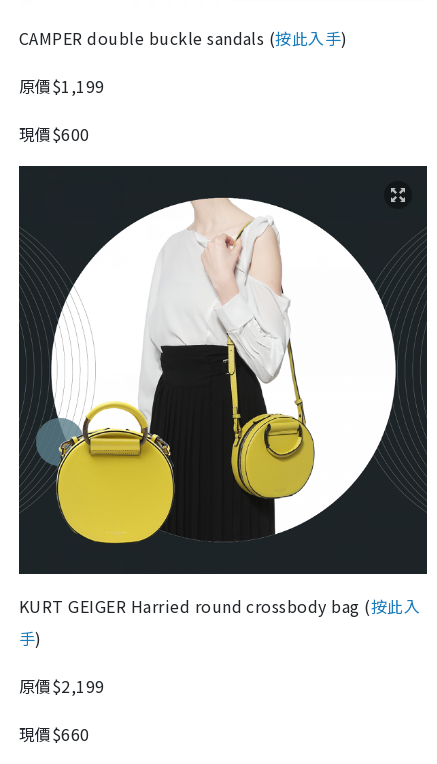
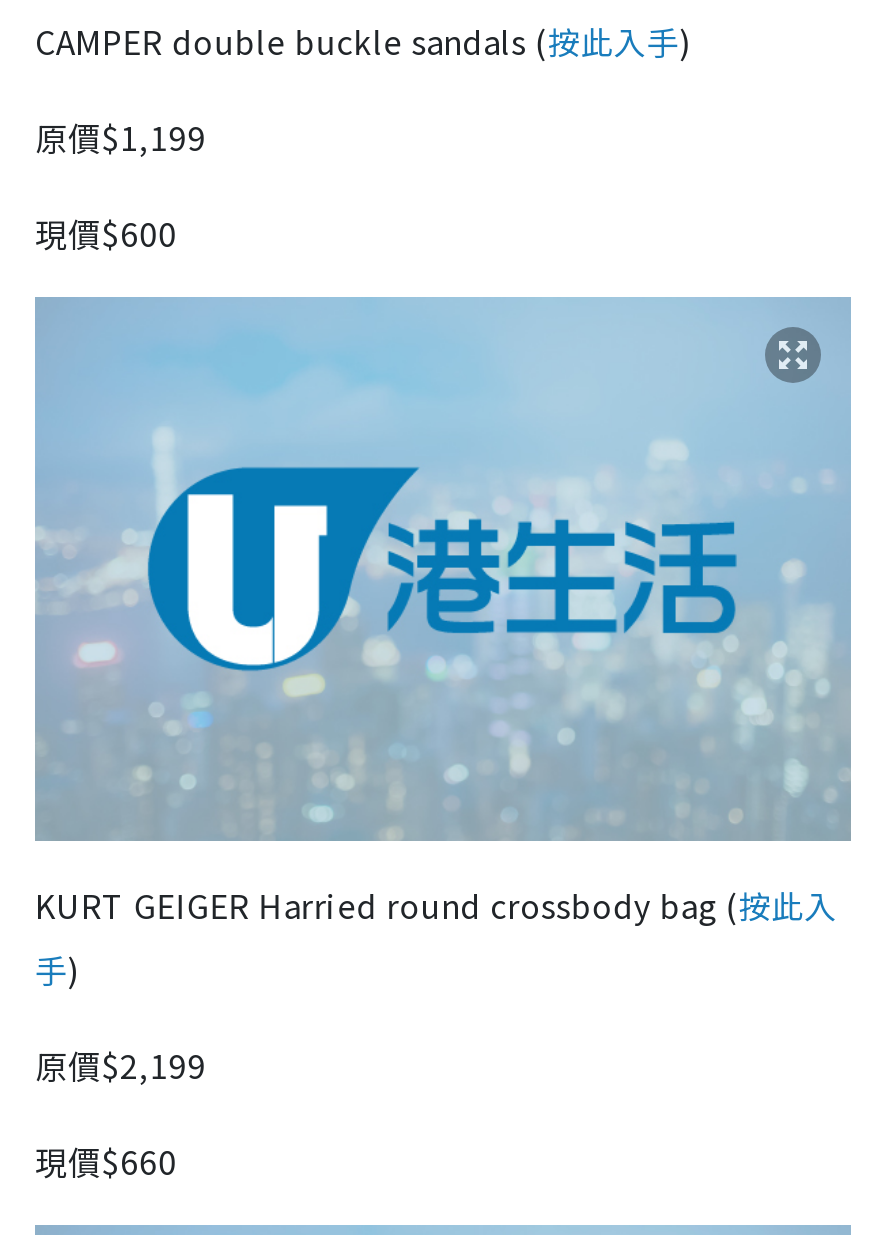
[18,165,428,574] [image] -> [35,297,851,839] [image]

